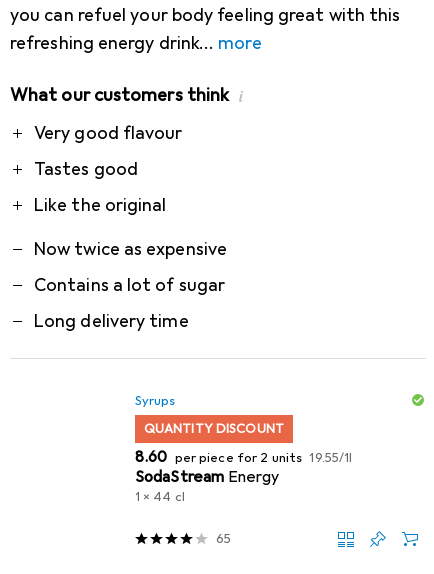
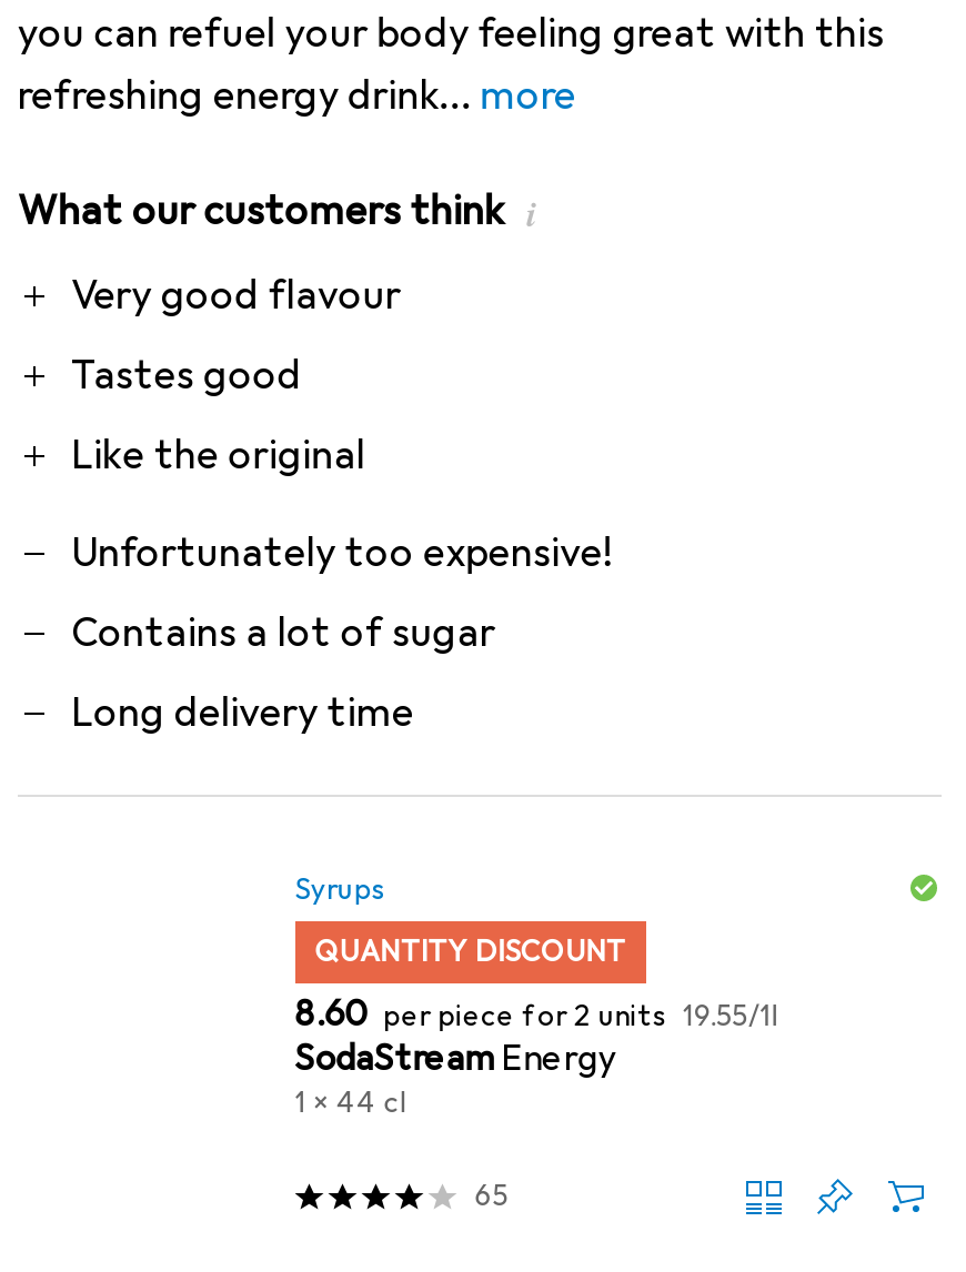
[34,238,227,260] Now twice as expensive -> [71,528,612,577] Unfortunately too expensive!

